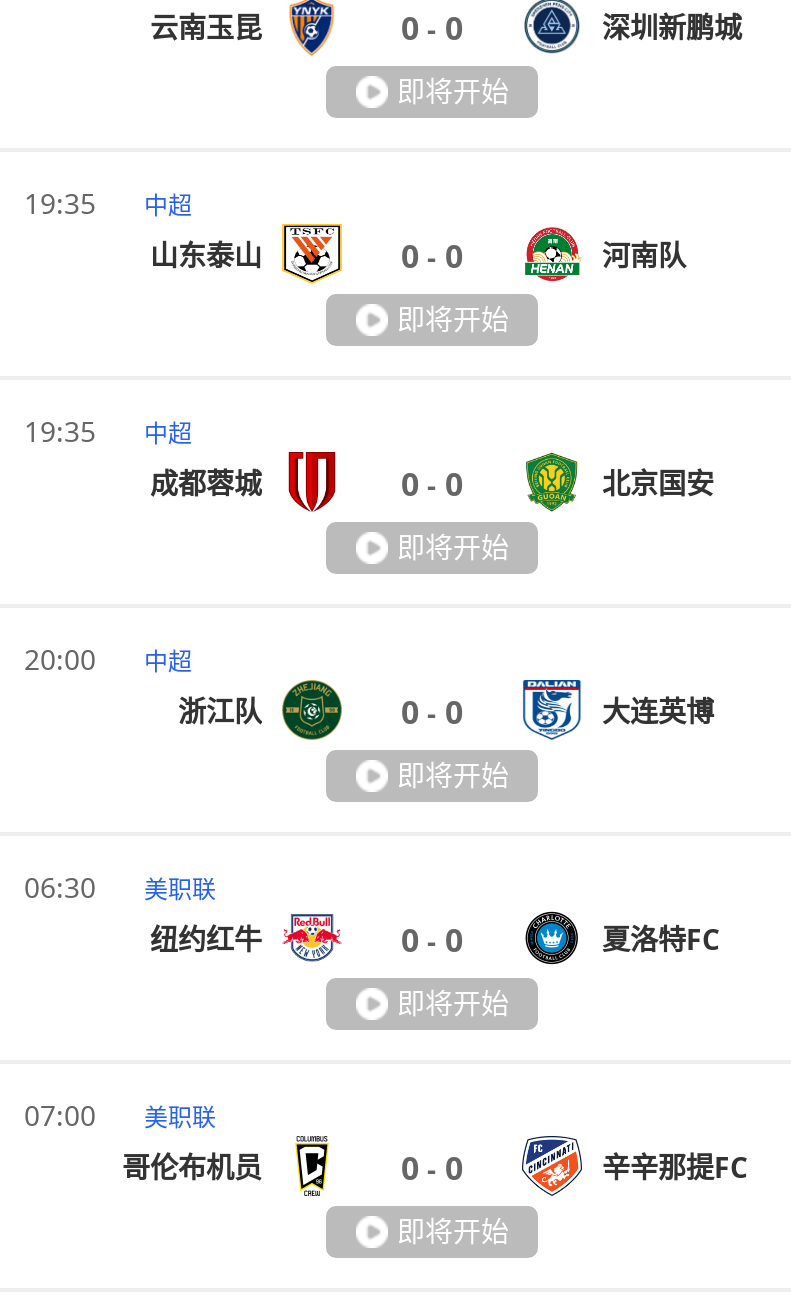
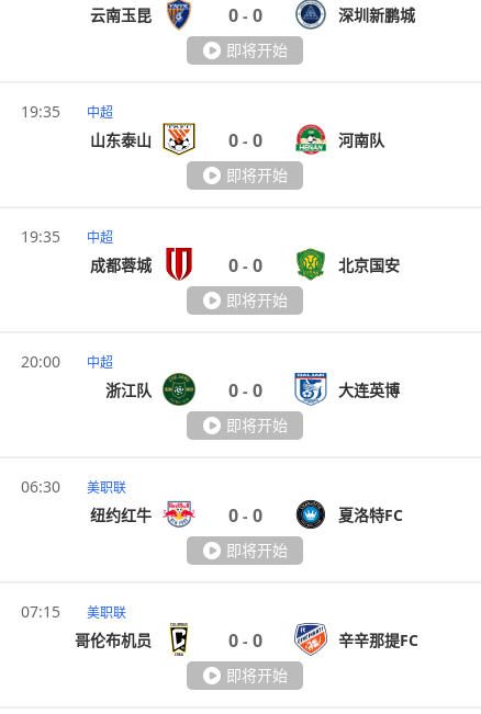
[24,1096,216,1134] 07:00 美职联 -> [21,601,126,622] 07:15 美职联

